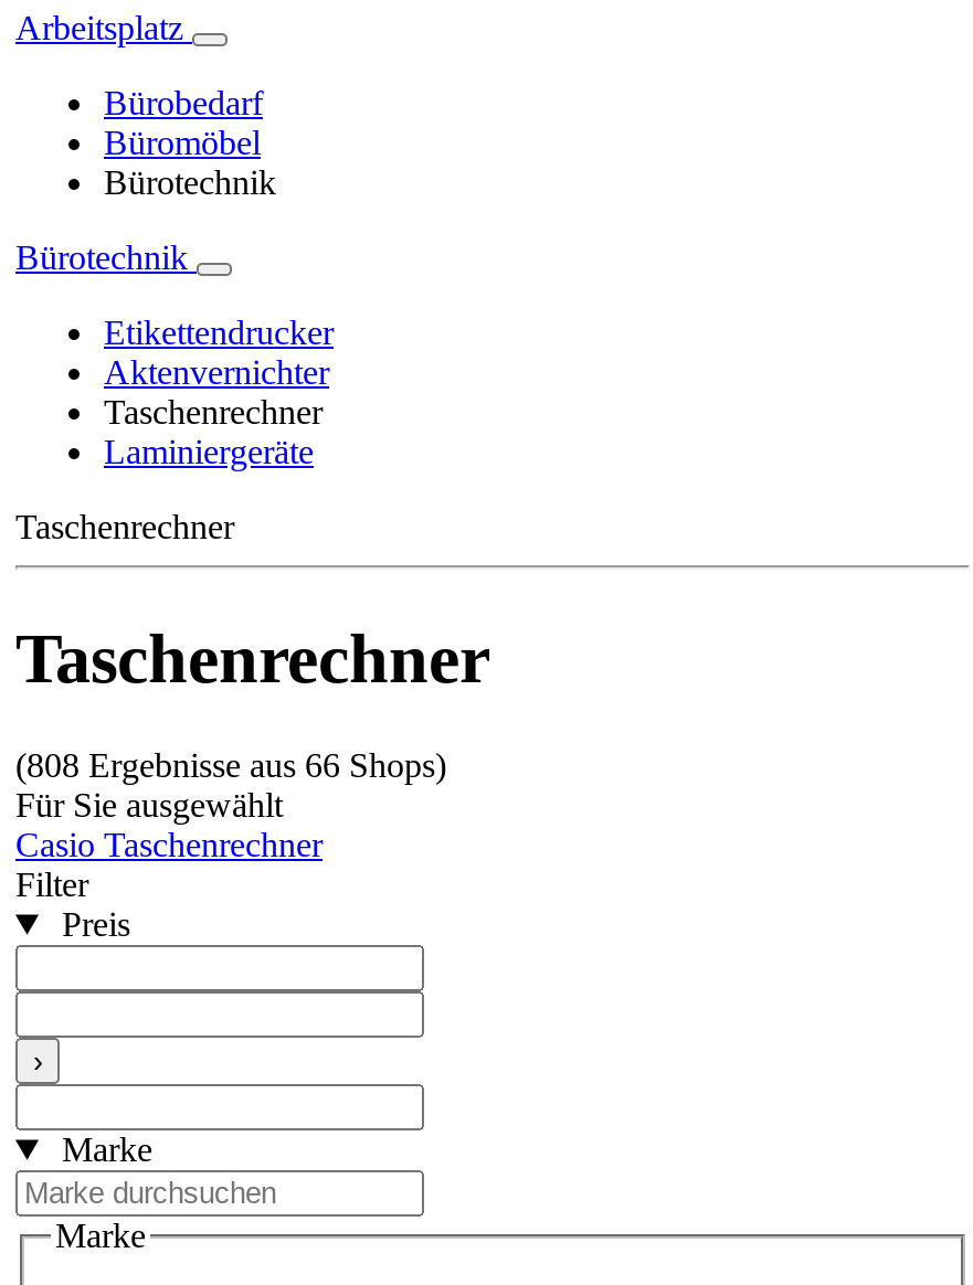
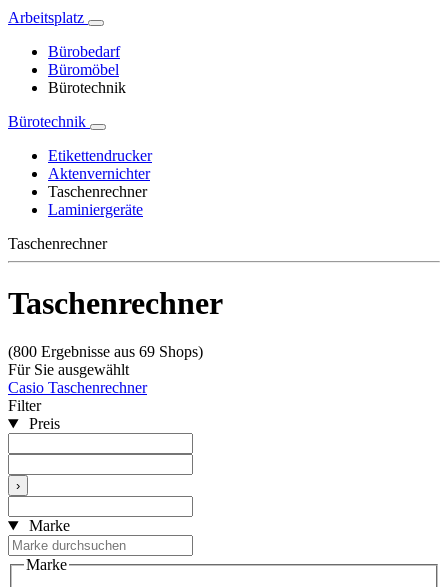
[15,746,446,784] (808 Ergebnisse aus 66 Shops) -> [8,343,203,360] (800 Ergebnisse aus 69 Shops)

